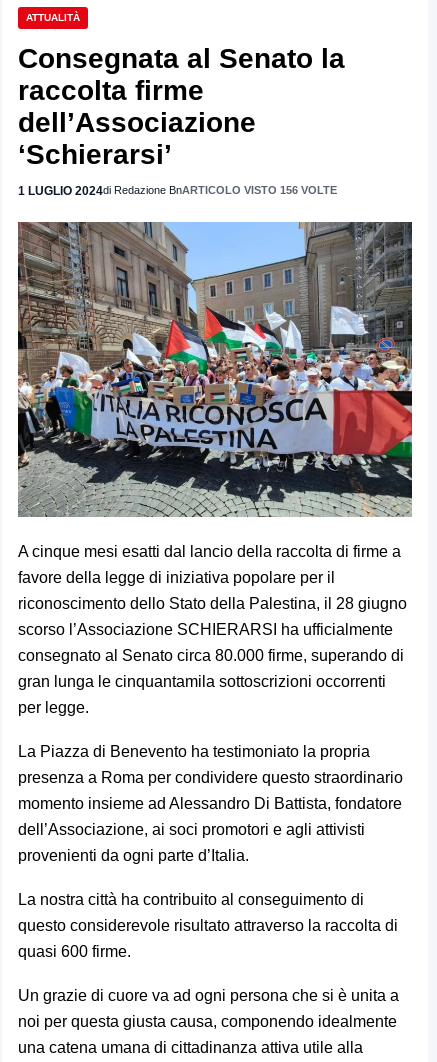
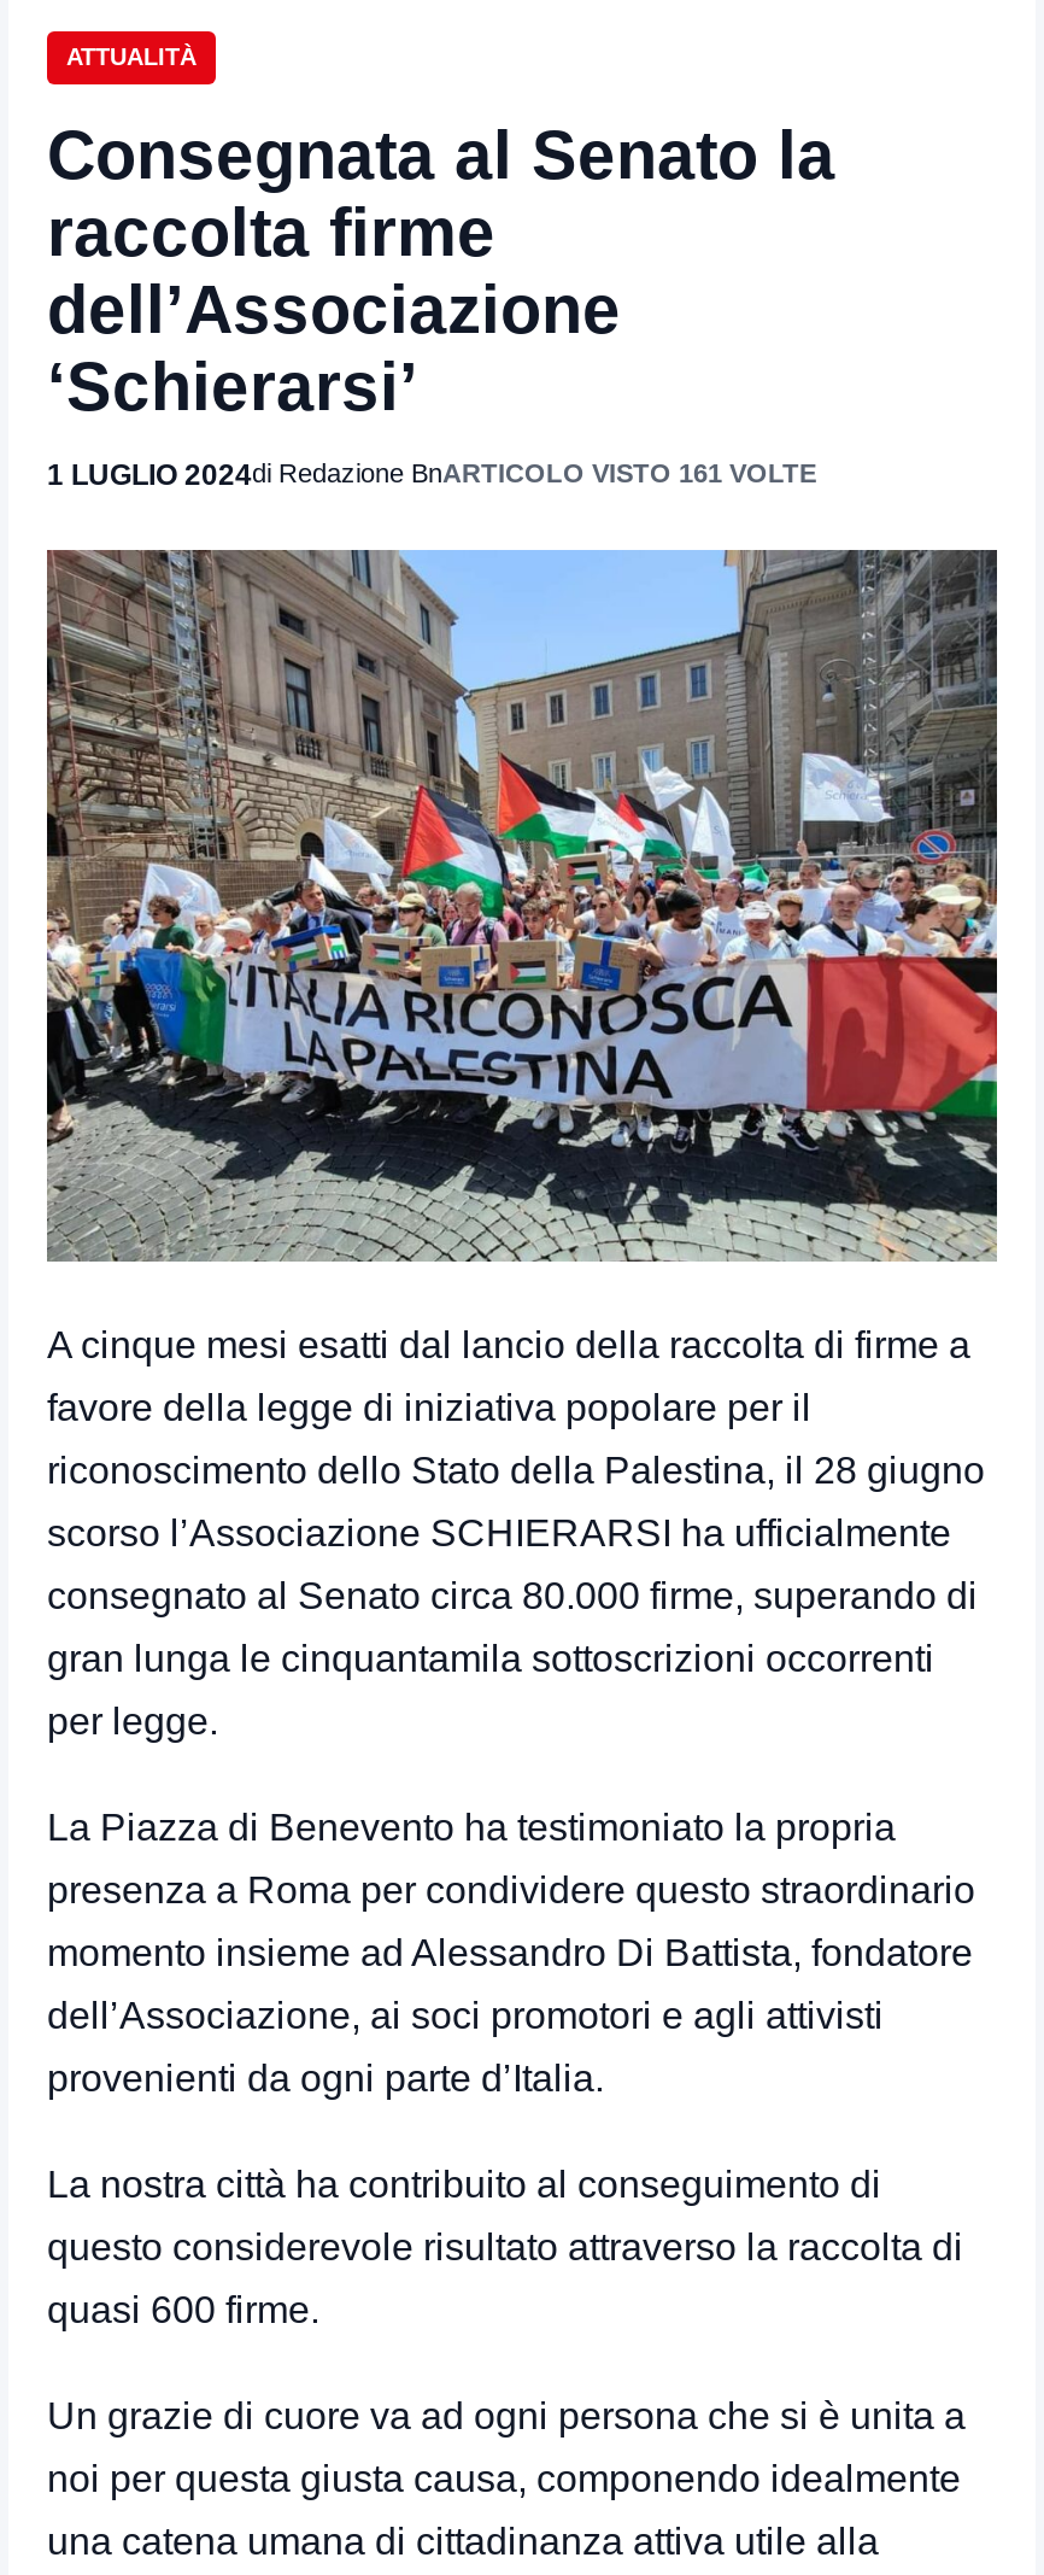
[18,184,337,198] 1 LUGLIO 2024di Redazione BnARTICOLO VISTO 156 VOLTE -> [47,458,816,491] 1 LUGLIO 2024di Redazione BnARTICOLO VISTO 161 VOLTE

